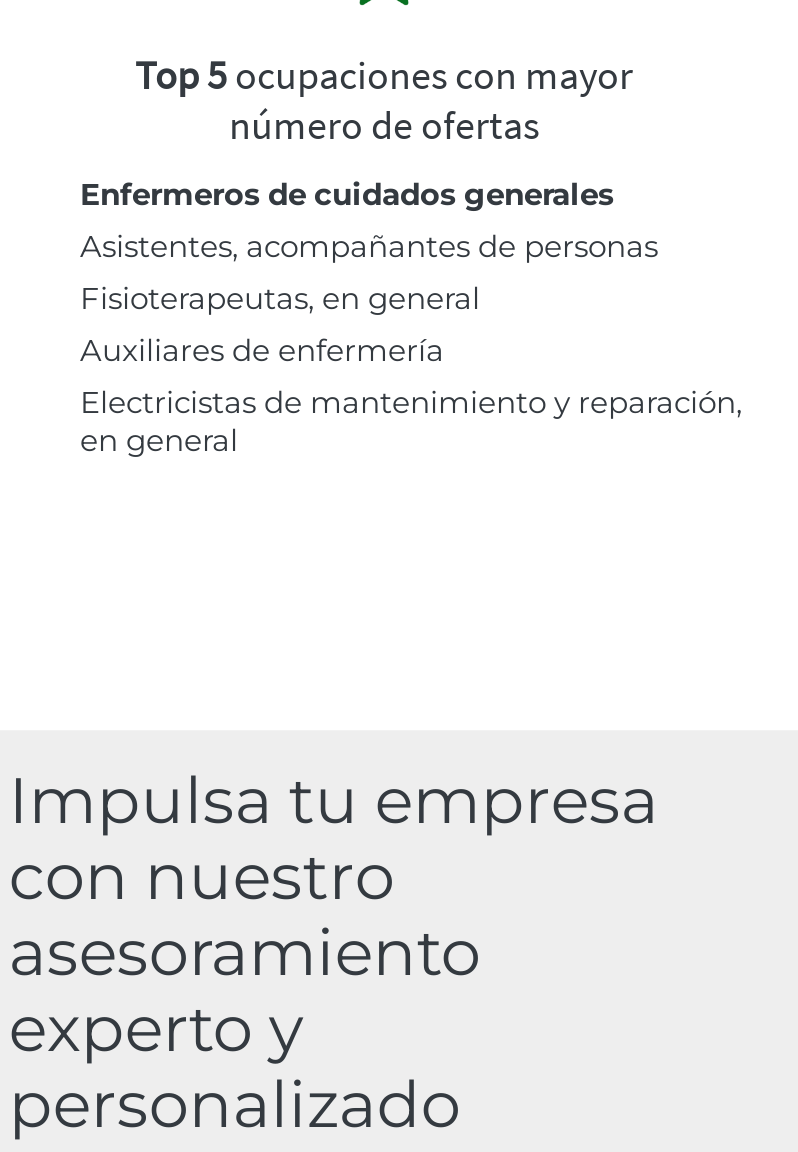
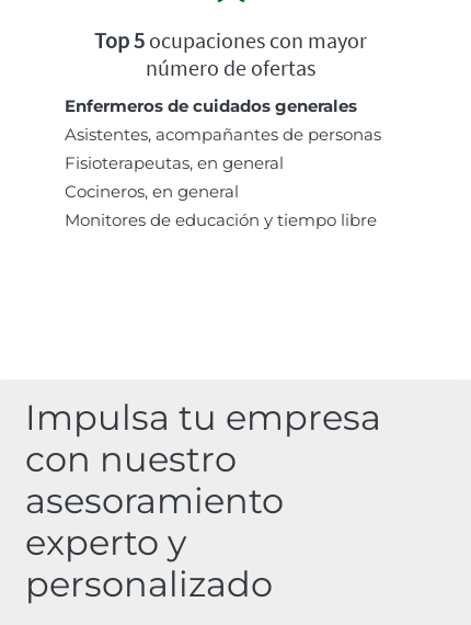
[80,330,742,458] Auxiliares de enfermería | Electricistas de mantenimiento y reparación, | en general -> [65,181,377,230] Cocineros, en general | Monitores de educación y tiempo libre

